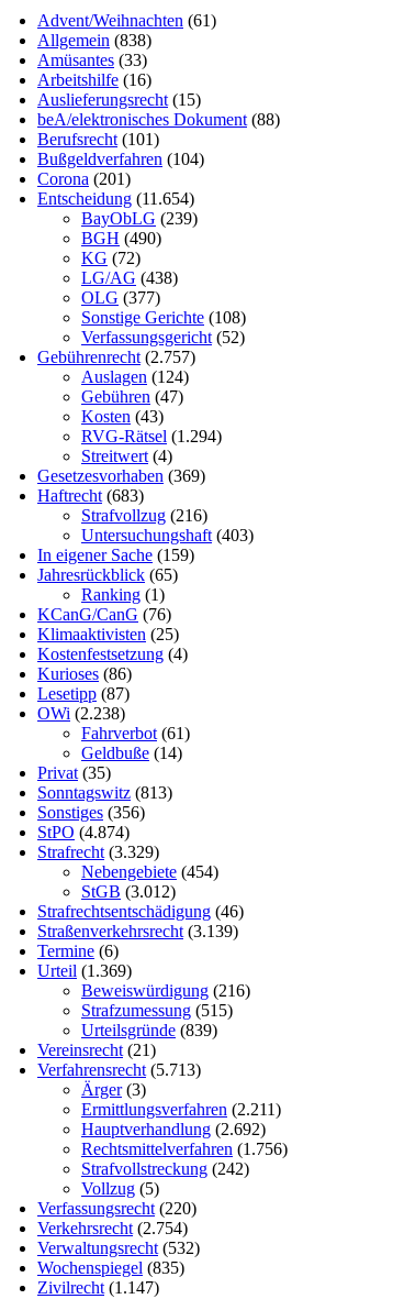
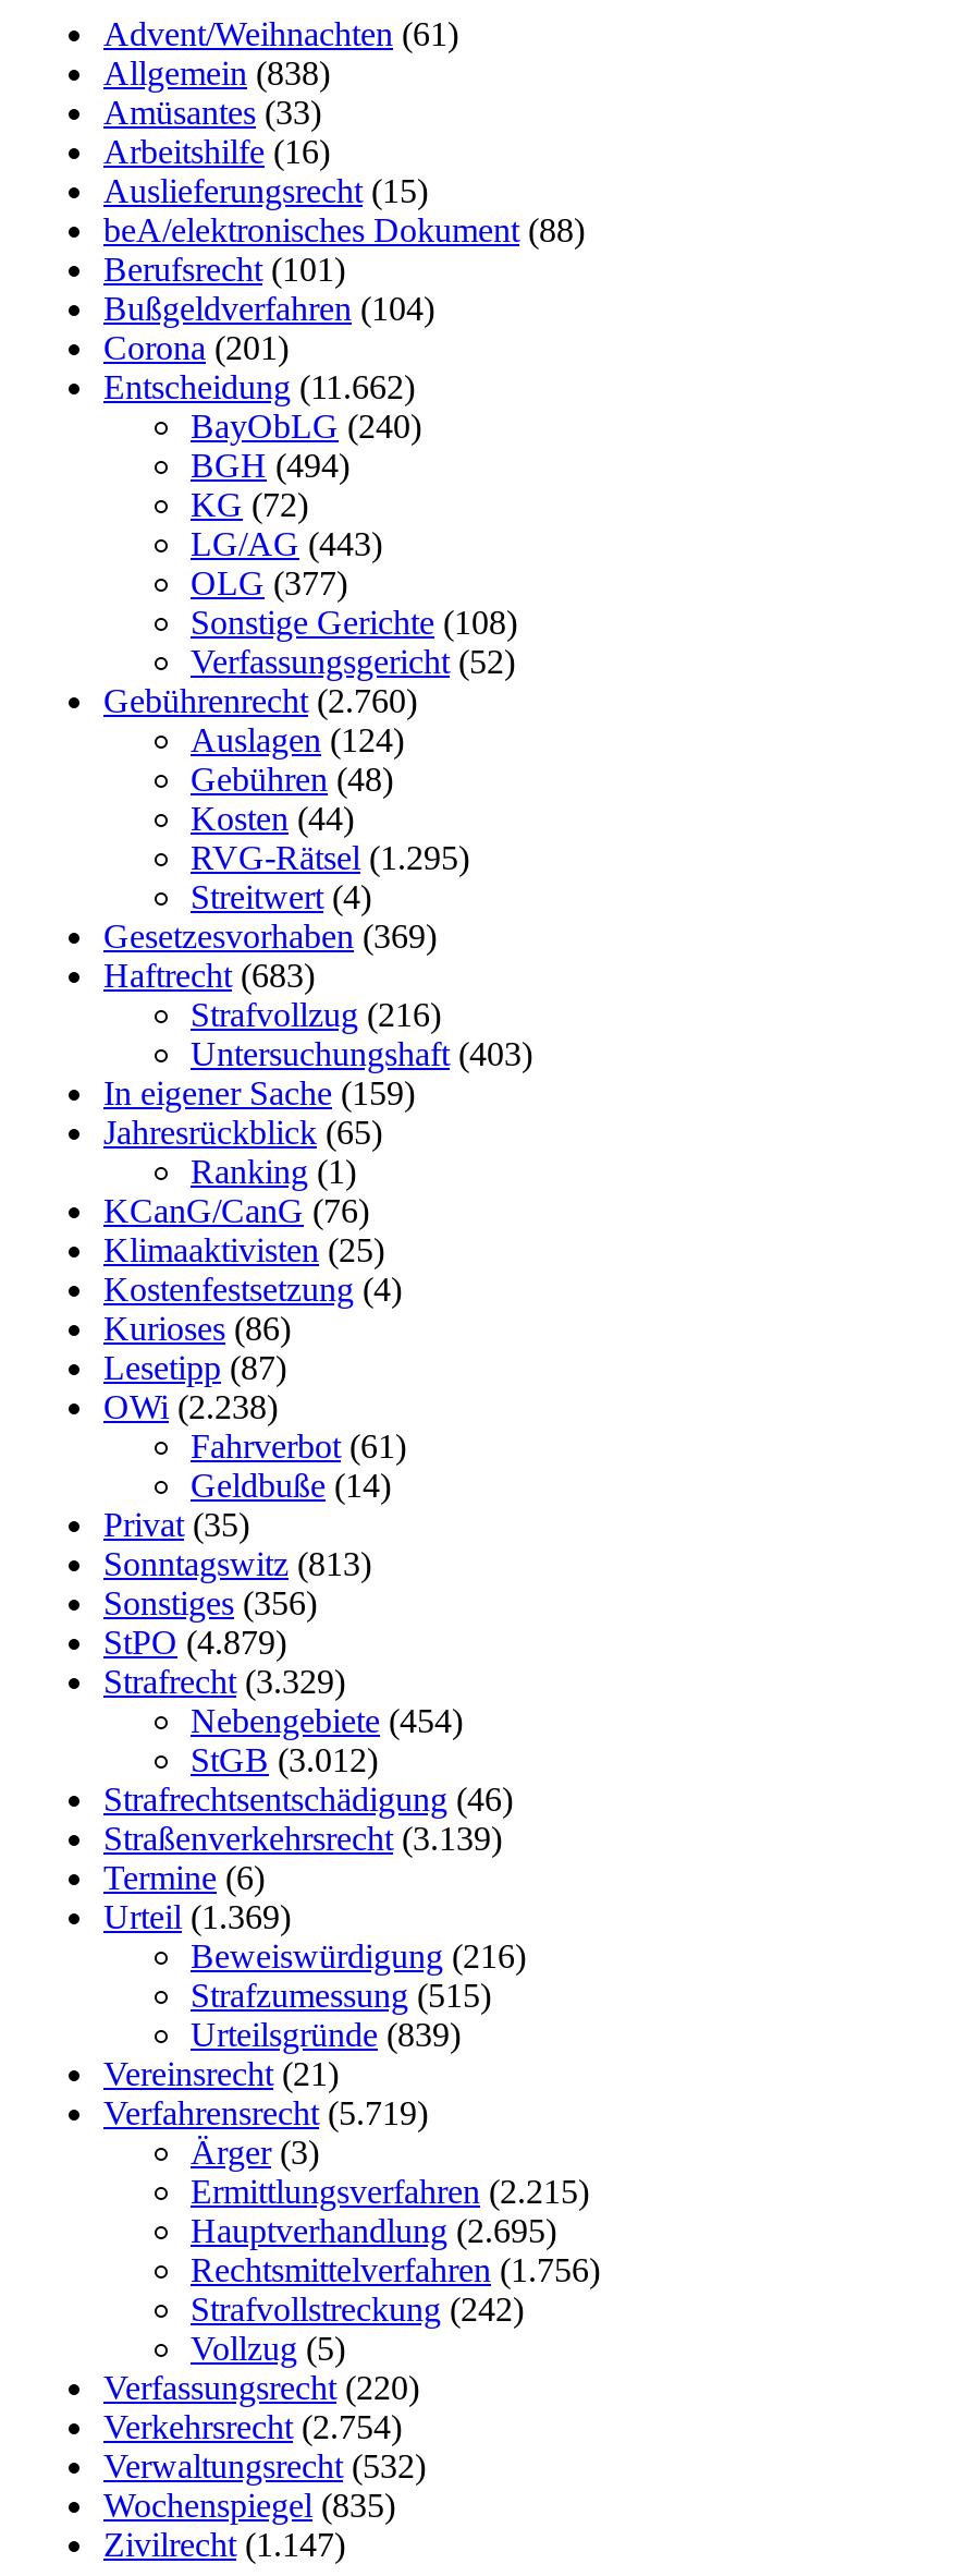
[37,190,194,208] Entscheidung (11.654) -> [103,369,415,406] Entscheidung (11.662)
[81,209,198,228] BayObLG (239) -> [191,408,421,445] BayObLG (240)
[81,229,161,248] BGH (490) -> [191,448,349,485] BGH (494)
[81,269,178,288] LG/AG (438) -> [191,526,382,563] LG/AG (443)
[37,348,195,367] Gebührenrecht (2.757) -> [103,683,417,720] Gebührenrecht (2.760)
[81,388,183,406] Gebühren (47) -> [191,761,393,799] Gebühren (48)
[81,407,164,426] Kosten (43) -> [191,801,354,838] Kosten (44)
[81,427,222,446] RVG-Rätsel (1.294) -> [191,840,469,877] RVG-Rätsel (1.295)
[37,823,130,842] StPO (4.874) -> [103,1624,286,1662] StPO (4.879)
[37,1061,201,1079] Verfahrensrecht (5.713) -> [103,2095,428,2132] Verfahrensrecht (5.719)
[81,1100,281,1119] Ermittlungsverfahren (2.211) -> [191,2174,589,2211] Ermittlungsverfahren (2.215)
[81,1120,266,1139] Hauptverhandlung (2.692) -> [191,2213,556,2250] Hauptverhandlung (2.695)

